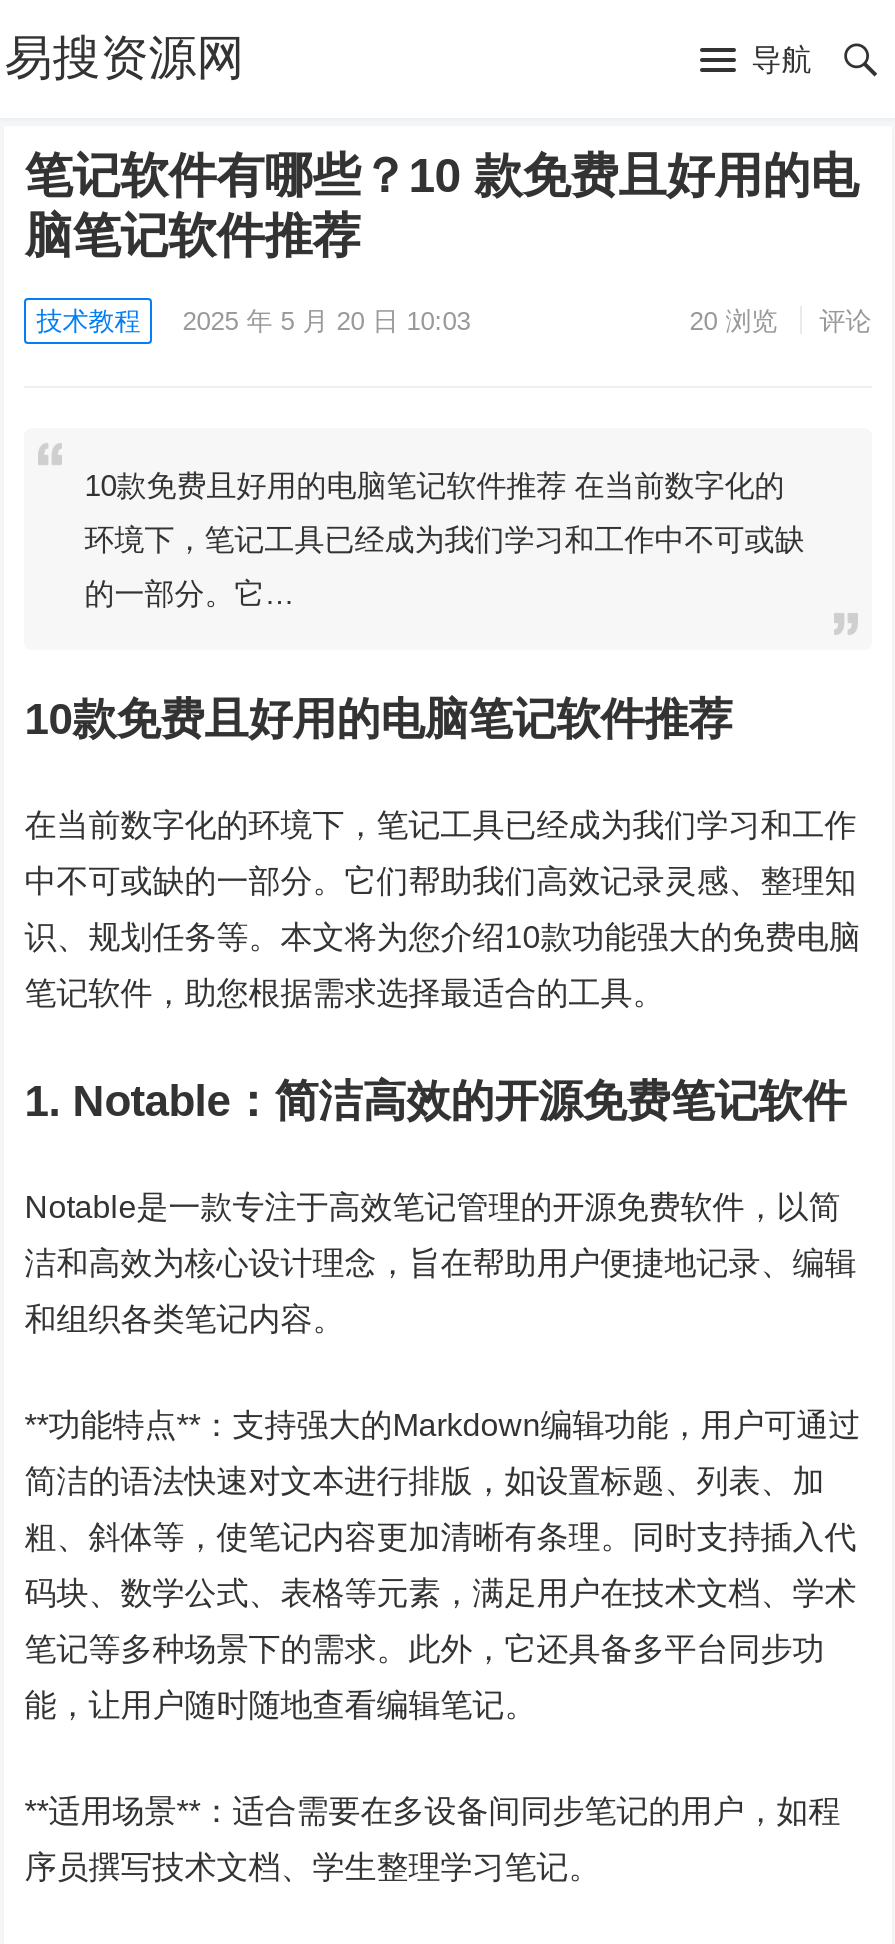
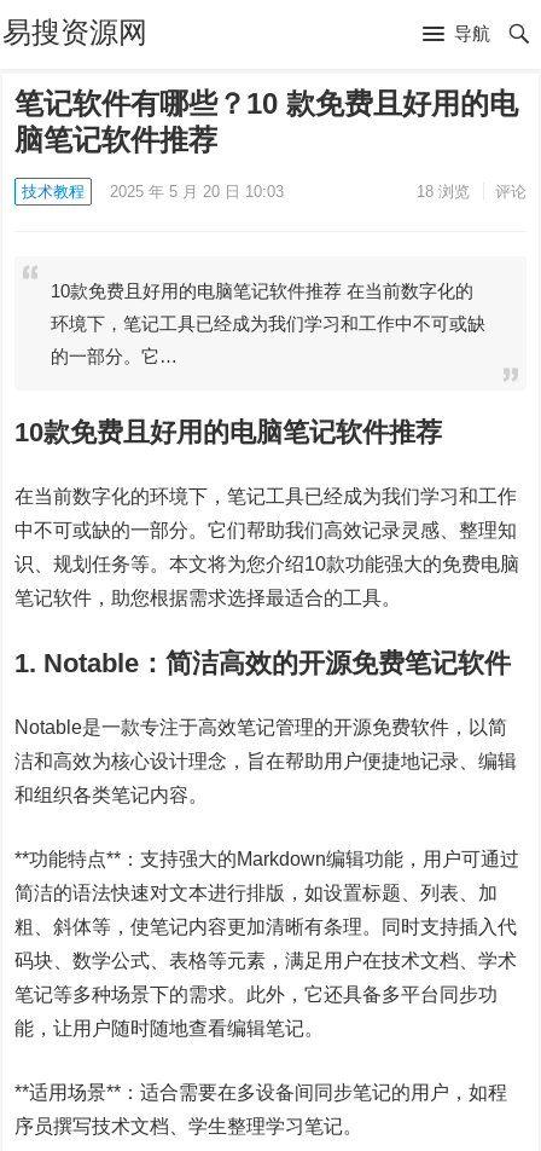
[690,306,872,336] 20浏览 评论 -> [416,183,526,201] 18浏览 评论

